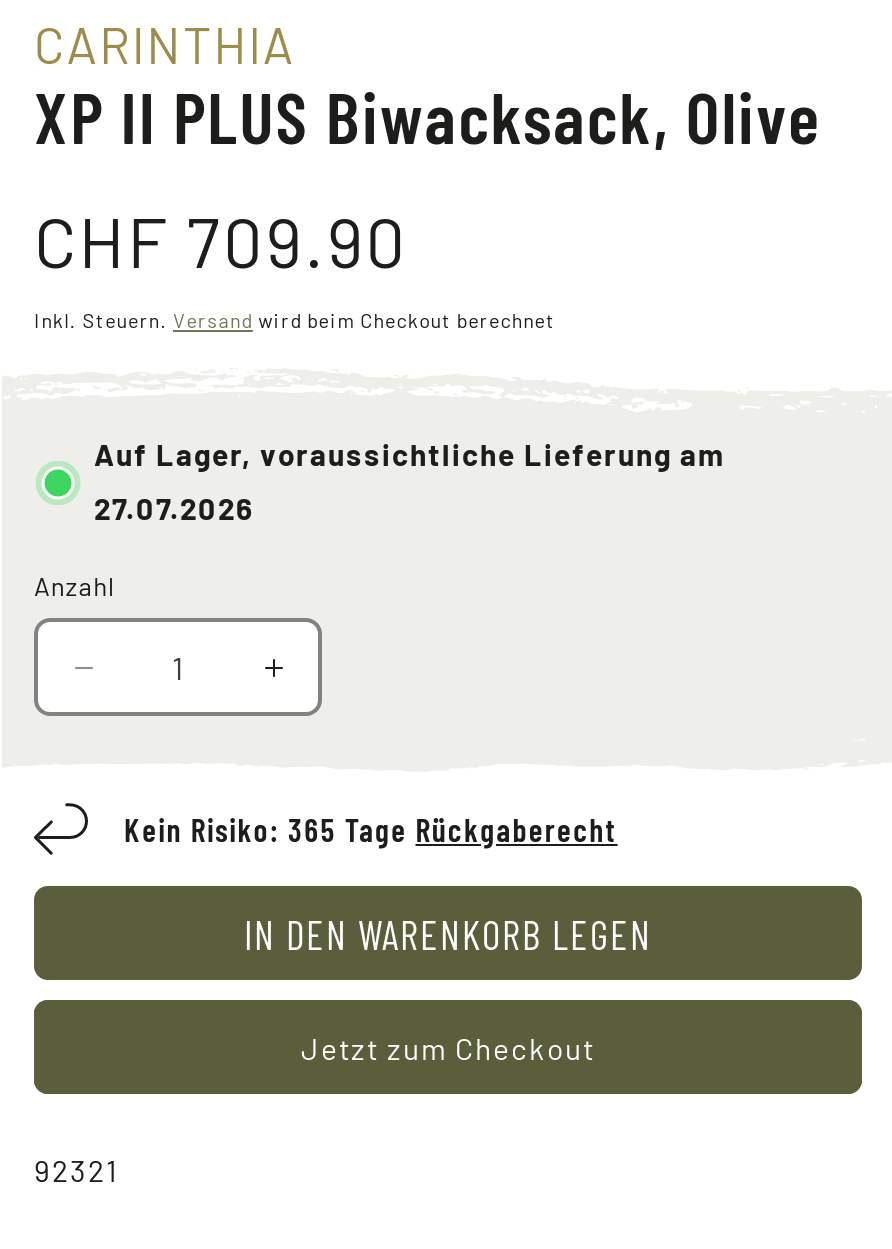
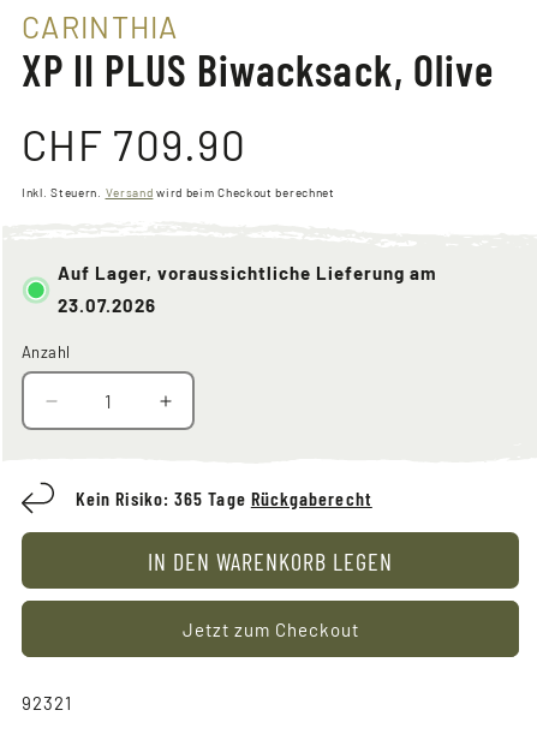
[94,490,254,526] 27.07.2026 -> [58,294,156,316] 23.07.2026

